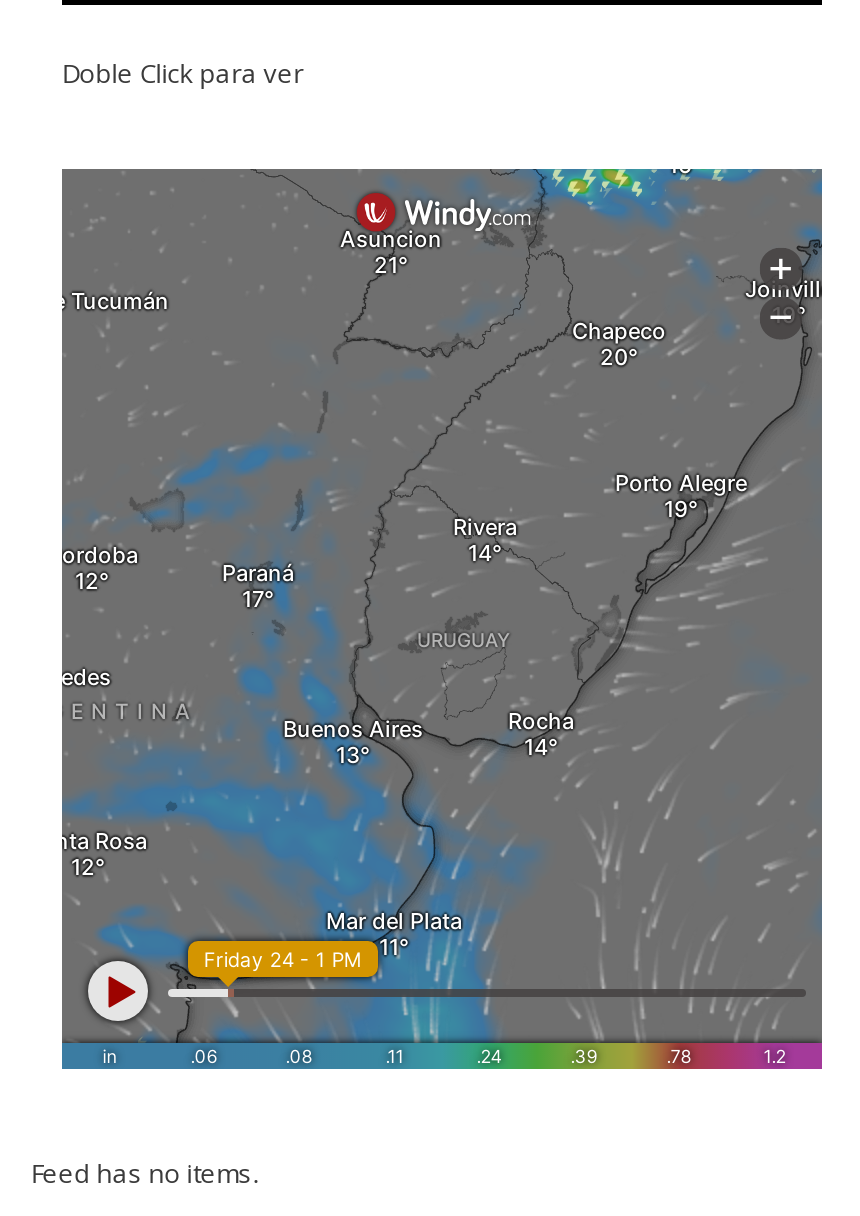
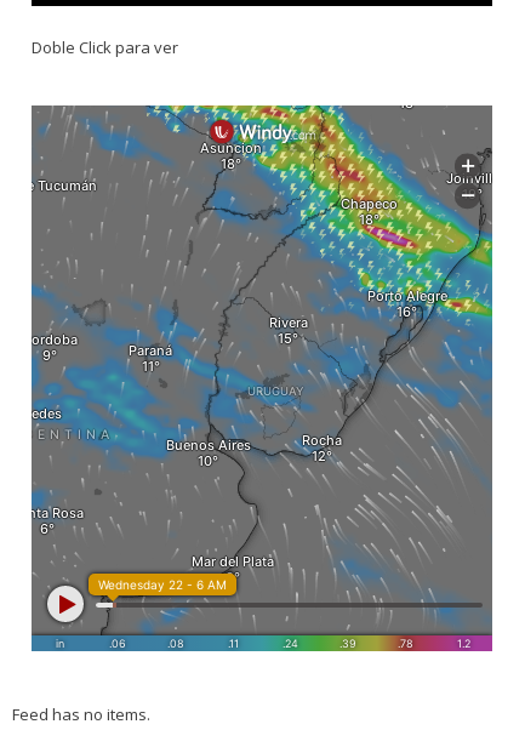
[62,169,822,1041] [image] -> [32,106,492,635] [image]

